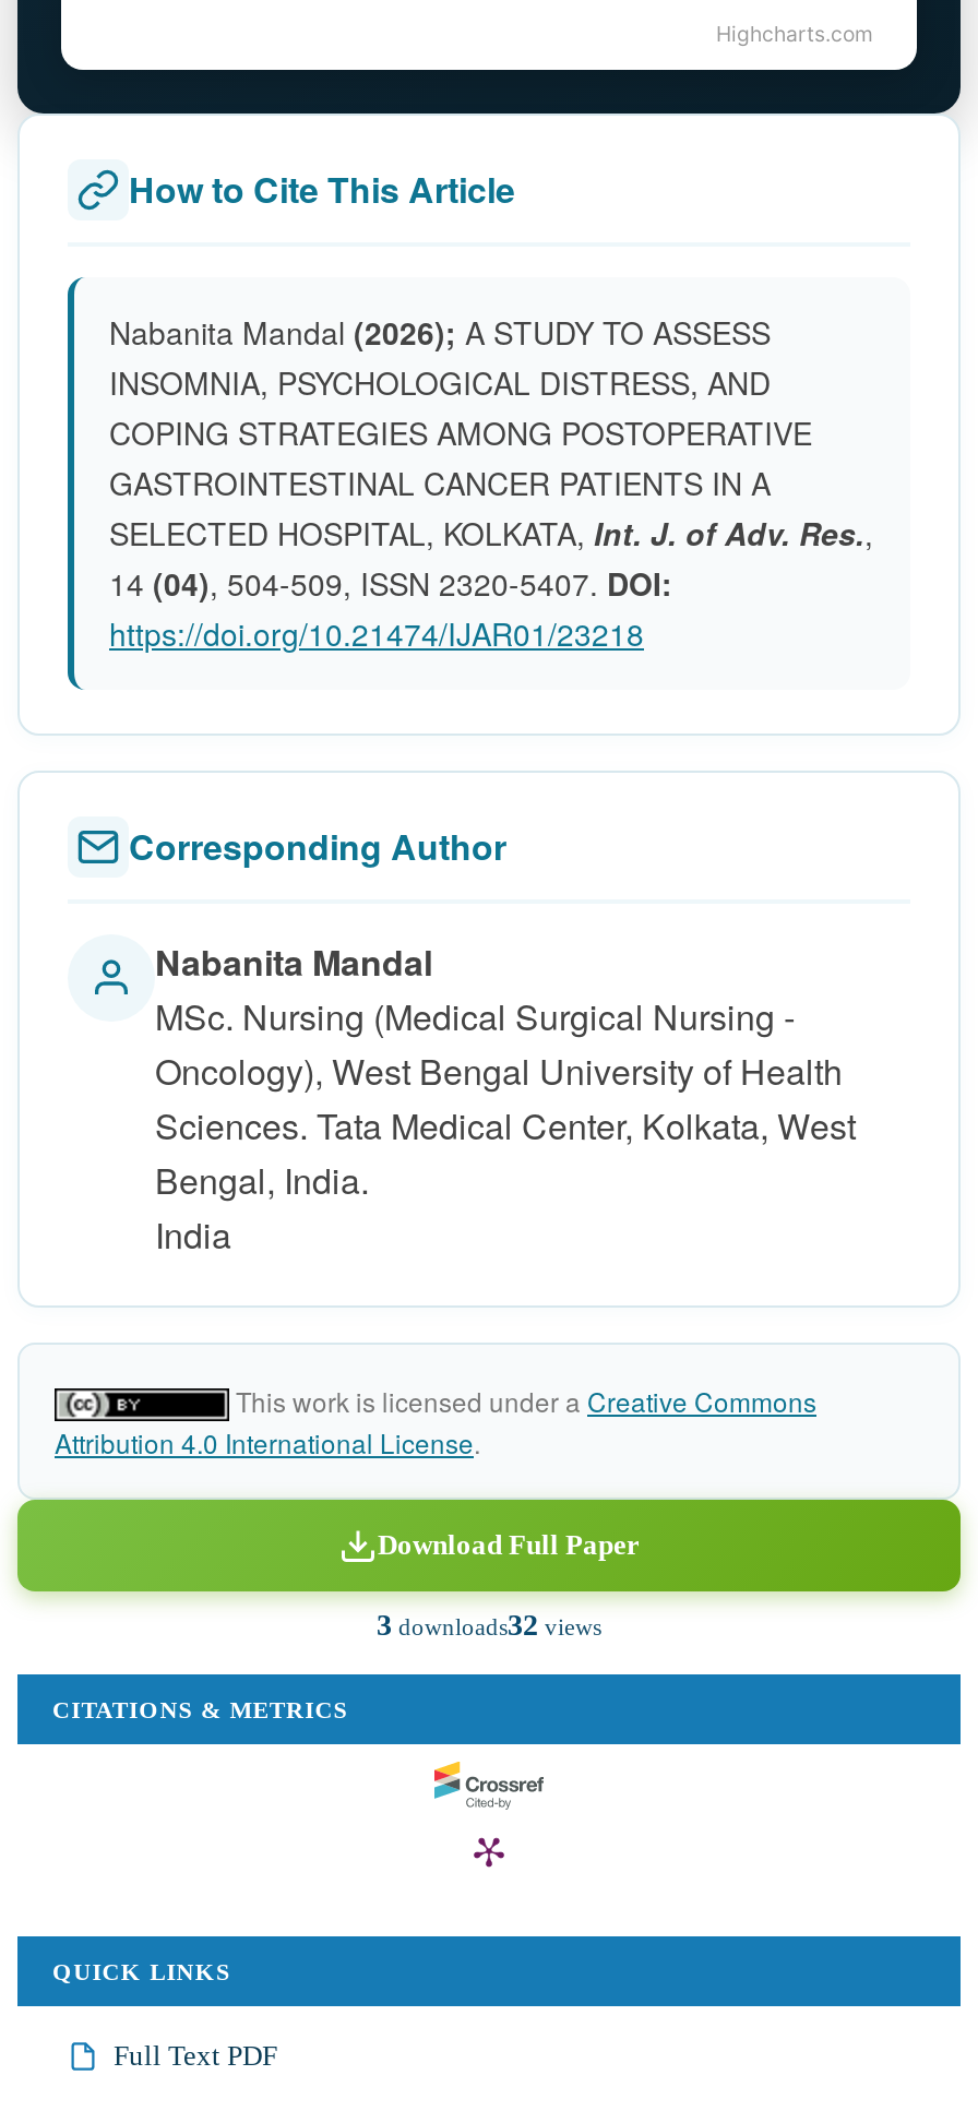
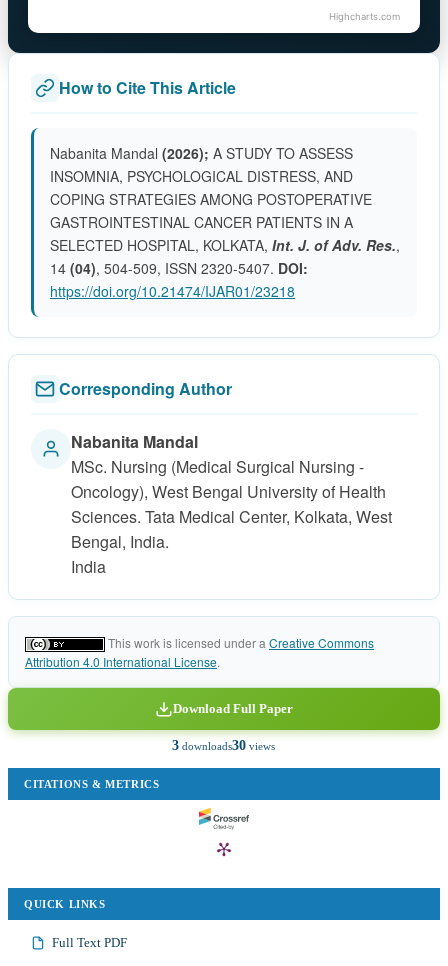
[377,1609,601,1642] 3 downloads32 views -> [172,738,275,753] 3 downloads30 views

